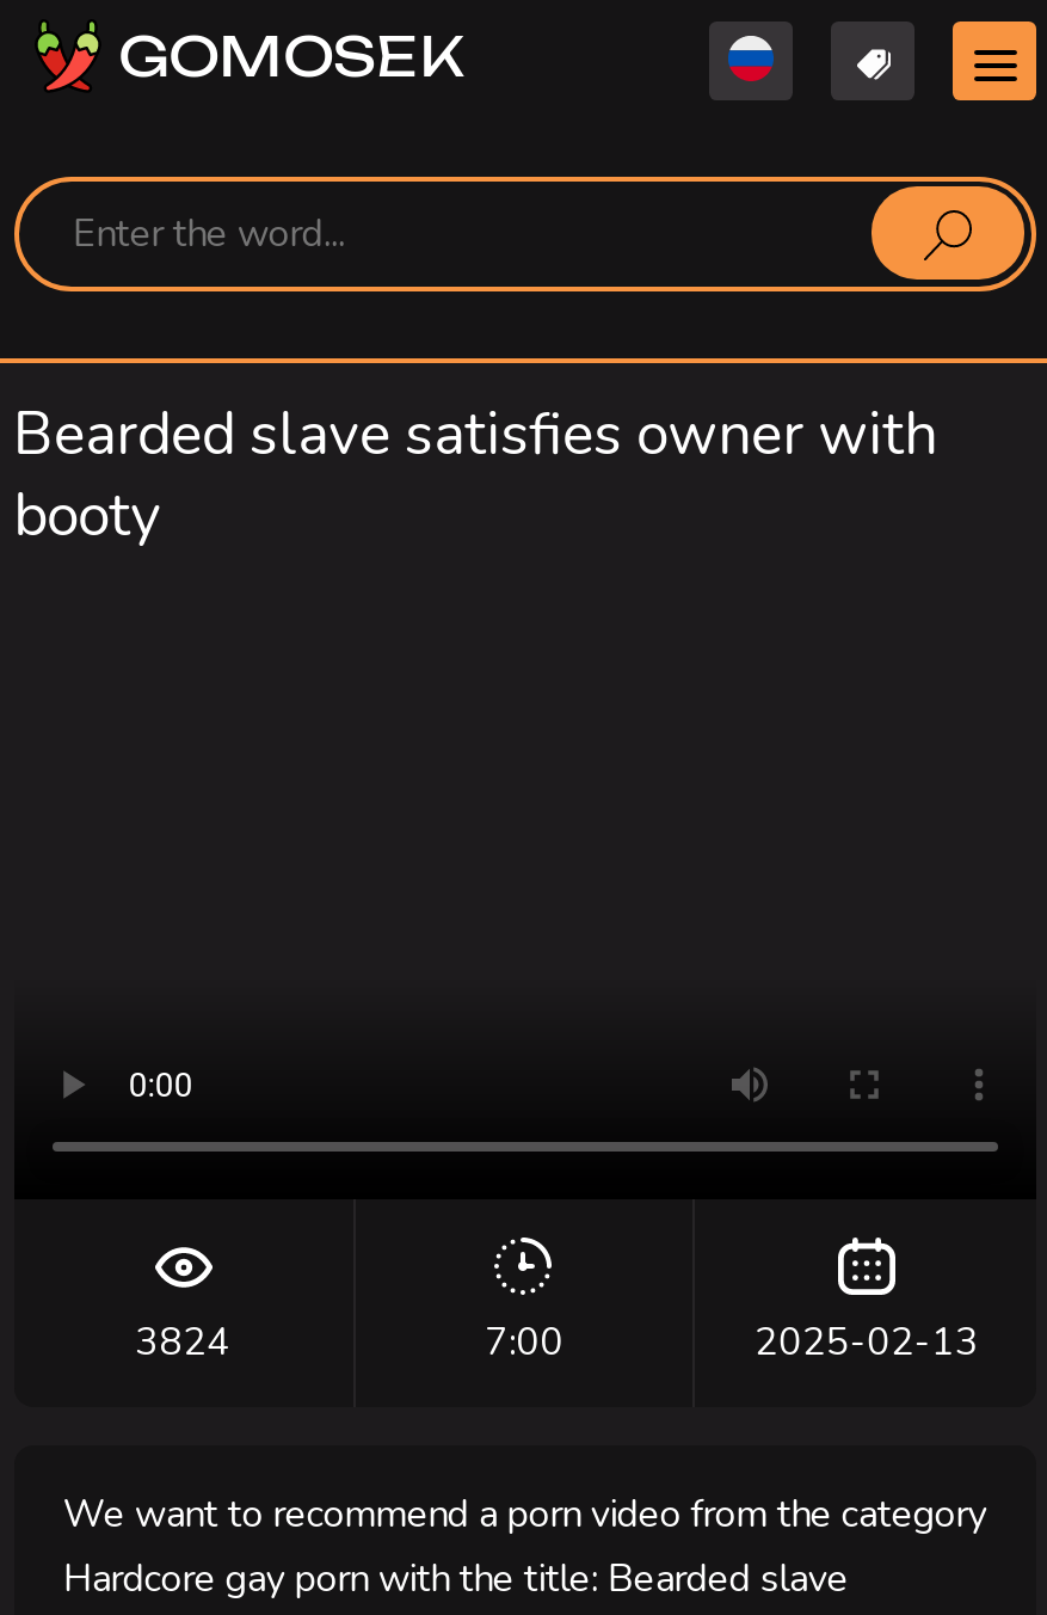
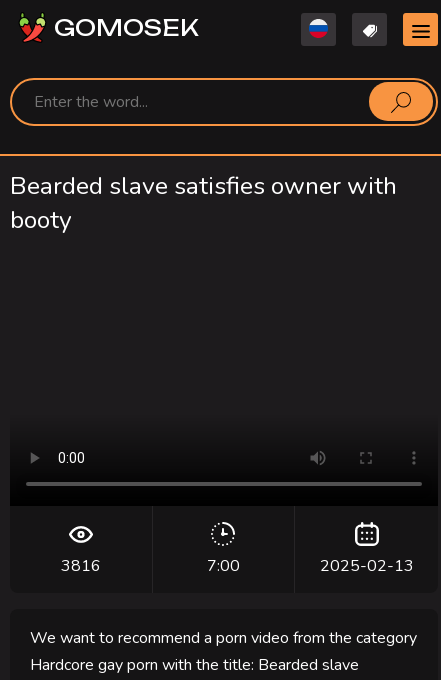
[135,1317,230,1369] 3824 -> [60,555,100,577] 3816

